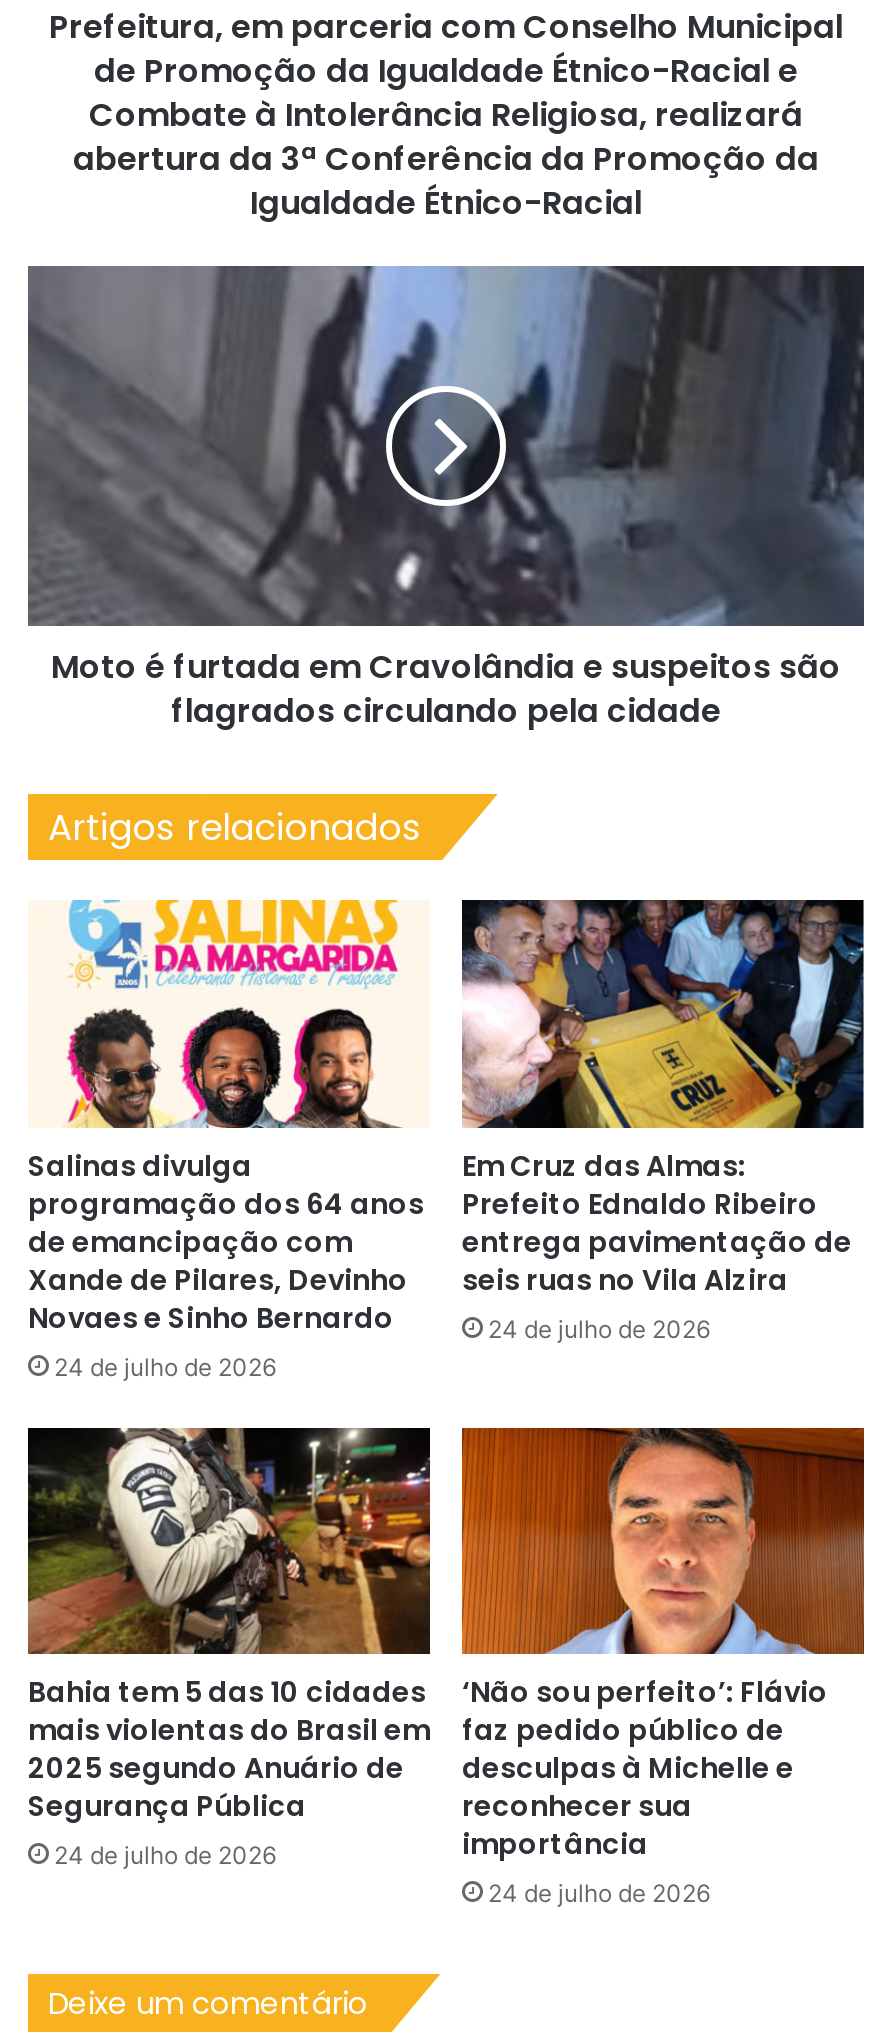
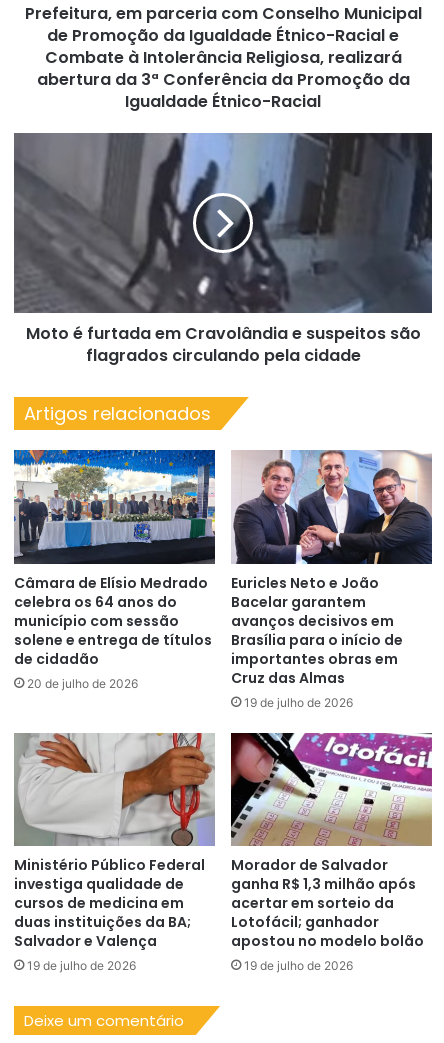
[28,898,430,1381] [image] | Salinas divulga | programação dos 64 anos | de emancipação com | Xande de Pilares, Devinho | Novaes e Sinho Bernardo | 24 de julho de 2026 -> [13,449,216,691] [image] | Câmara de Elísio Medrado | celebra os 64 anos do | município com sessão | solene e entrega de títulos | de cidadão | 20 de julho de 2026
[460,898,864,1343] [image] | Em Cruz das Almas: | Prefeito Ednaldo Ribeiro | entrega pavimentação de | seis ruas no Vila Alzira | 24 de julho de 2026 -> [231,450,432,710] [image] | Euricles Neto e João | Bacelar garantem | avanços decisivos em | Brasília para o início de | importantes obras em | Cruz das Almas | 19 de julho de 2026
[26,1426,432,1870] [image] | Bahia tem 5 das 10 cidades | mais violentas do Brasil em | 2025 segundo Anuário de | Segurança Pública | 24 de julho de 2026 -> [14,732,215,973] [image] | Ministério Público Federal | investiga qualidade de | cursos de medicina em | duas instituições da BA; | Salvador e Valença | 19 de julho de 2026
[460,1426,866,1908] [image] | ‘Não sou perfeito’: Flávio | faz pedido público de | desculpas à Michelle e | reconhecer sua | importância | 24 de julho de 2026 -> [230,732,433,973] [image] | Morador de Salvador | ganha R$ 1,3 milhão após | acertar em sorteio da | Lotofácil; ganhador | apostou no modelo bolão | 19 de julho de 2026

